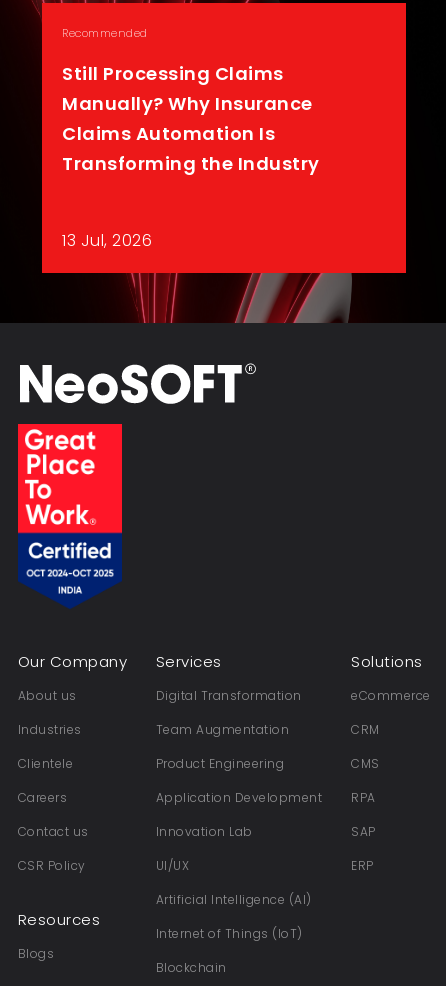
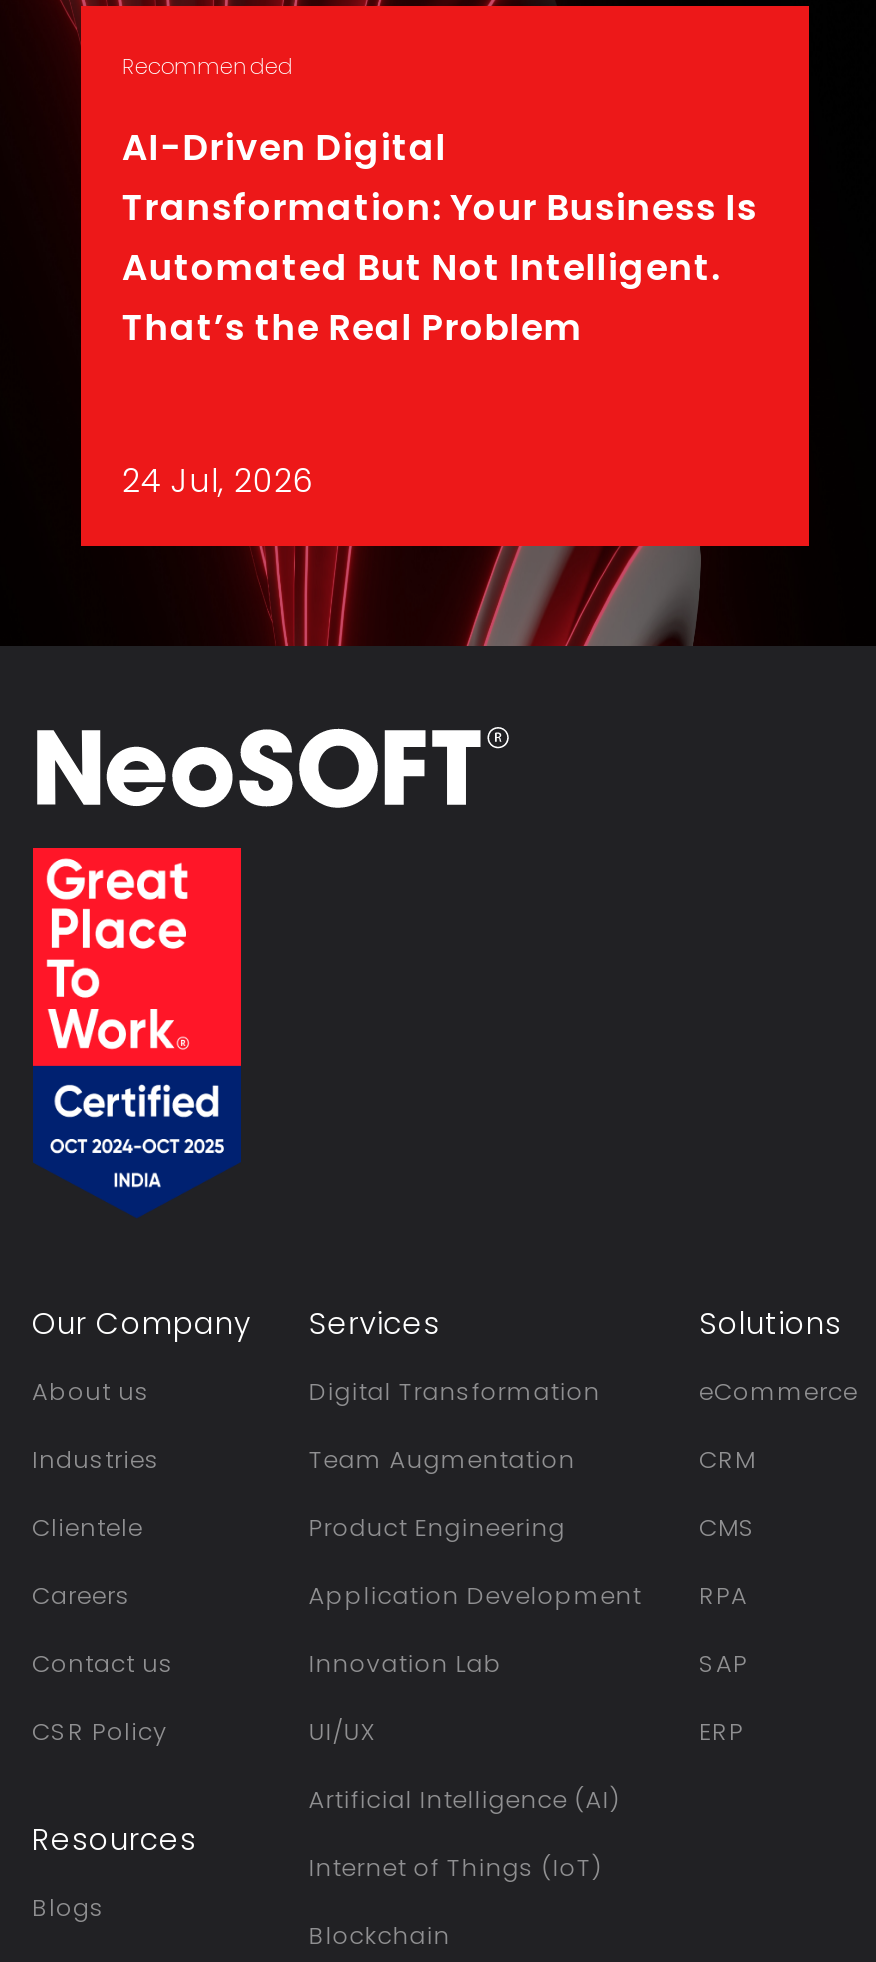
[62,61,320,176] Still Processing Claims | Manually? Why Insurance | Claims Automation Is | Transforming the Industry -> [122,122,758,352] AI-Driven Digital | Transformation: Your Business Is | Automated But Not Intelligent. | That’s the Real Problem
[62,229,152,252] 13 Jul, 2026 -> [122,458,314,504] 24 Jul, 2026

